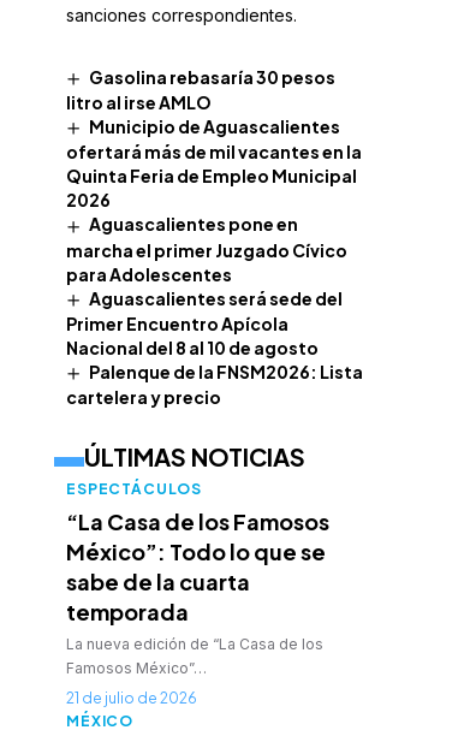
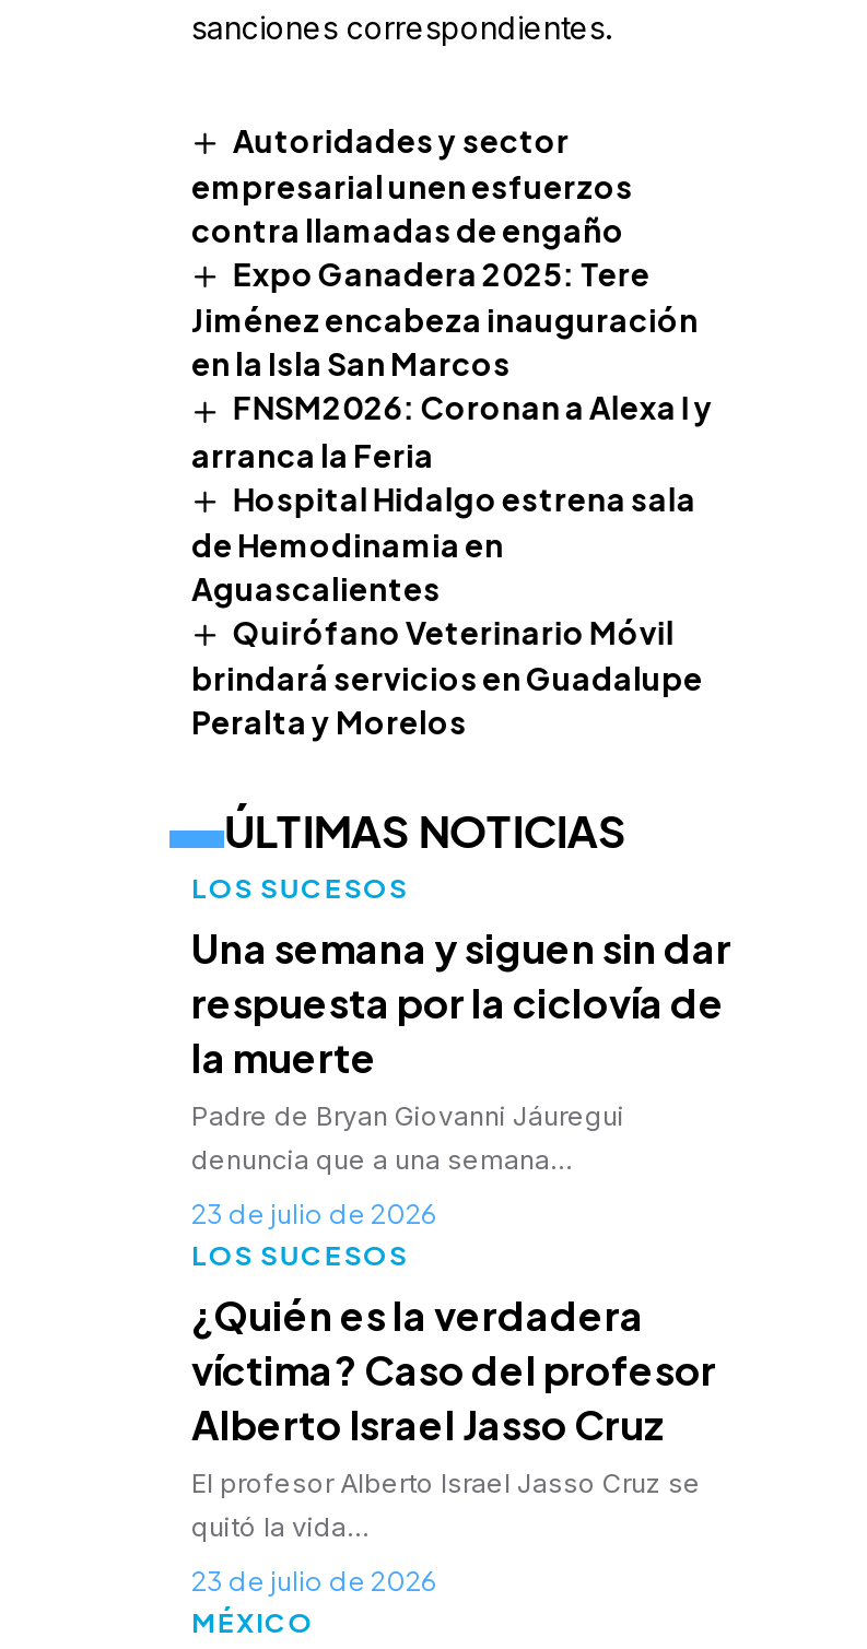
[66,66,363,408] Gasolina rebasaría 30 pesos | litro al irse AMLO | Municipio de Aguascalientes | ofertará más de mil vacantes en la | Quinta Feria de Empleo Municipal | 2026 | Aguascalientes pone en | marcha el primer Juzgado Cívico | para Adolescentes | Aguascalientes será sede del | Primer Encuentro Apícola | Nacional del 8 al 10 de agosto | Palenque de la FNSM2026: Lista | cartelera y precio -> [191,120,714,741] Autoridades y sector | empresarial unen esfuerzos | contra llamadas de engaño | Expo Ganadera 2025: Tere | Jiménez encabeza inauguración | en la Isla San Marcos | FNSM2026: Coronan a Alexa I y | arranca la Feria | Hospital Hidalgo estrena sala | de Hemodinamia en | Aguascalientes | Quirófano Veterinario Móvil | brindará servicios en Guadalupe | Peralta y Morelos
[66,480,329,707] ESPECTÁCULOS | “La Casa de los Famosos | México”: Todo lo que se | sabe de la cuarta | temporada | La nueva edición de “La Casa de los | Famosos México”… | 21 de julio de 2026 -> [191,872,731,1598] LOS SUCESOS | Una semana y siguen sin dar | respuesta por la ciclovía de | la muerte | Padre de Bryan Giovanni Jáuregui | denuncia que a una semana… | 23 de julio de 2026 | LOS SUCESOS | ¿Quién es la verdadera | víctima? Caso del profesor | Alberto Israel Jasso Cruz | El profesor Alberto Israel Jasso Cruz se | quitó la vida… | 23 de julio de 2026

